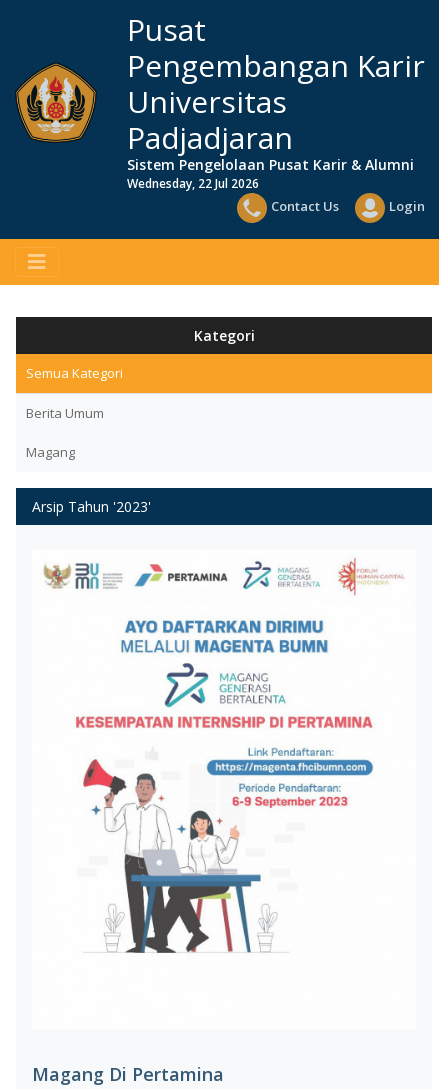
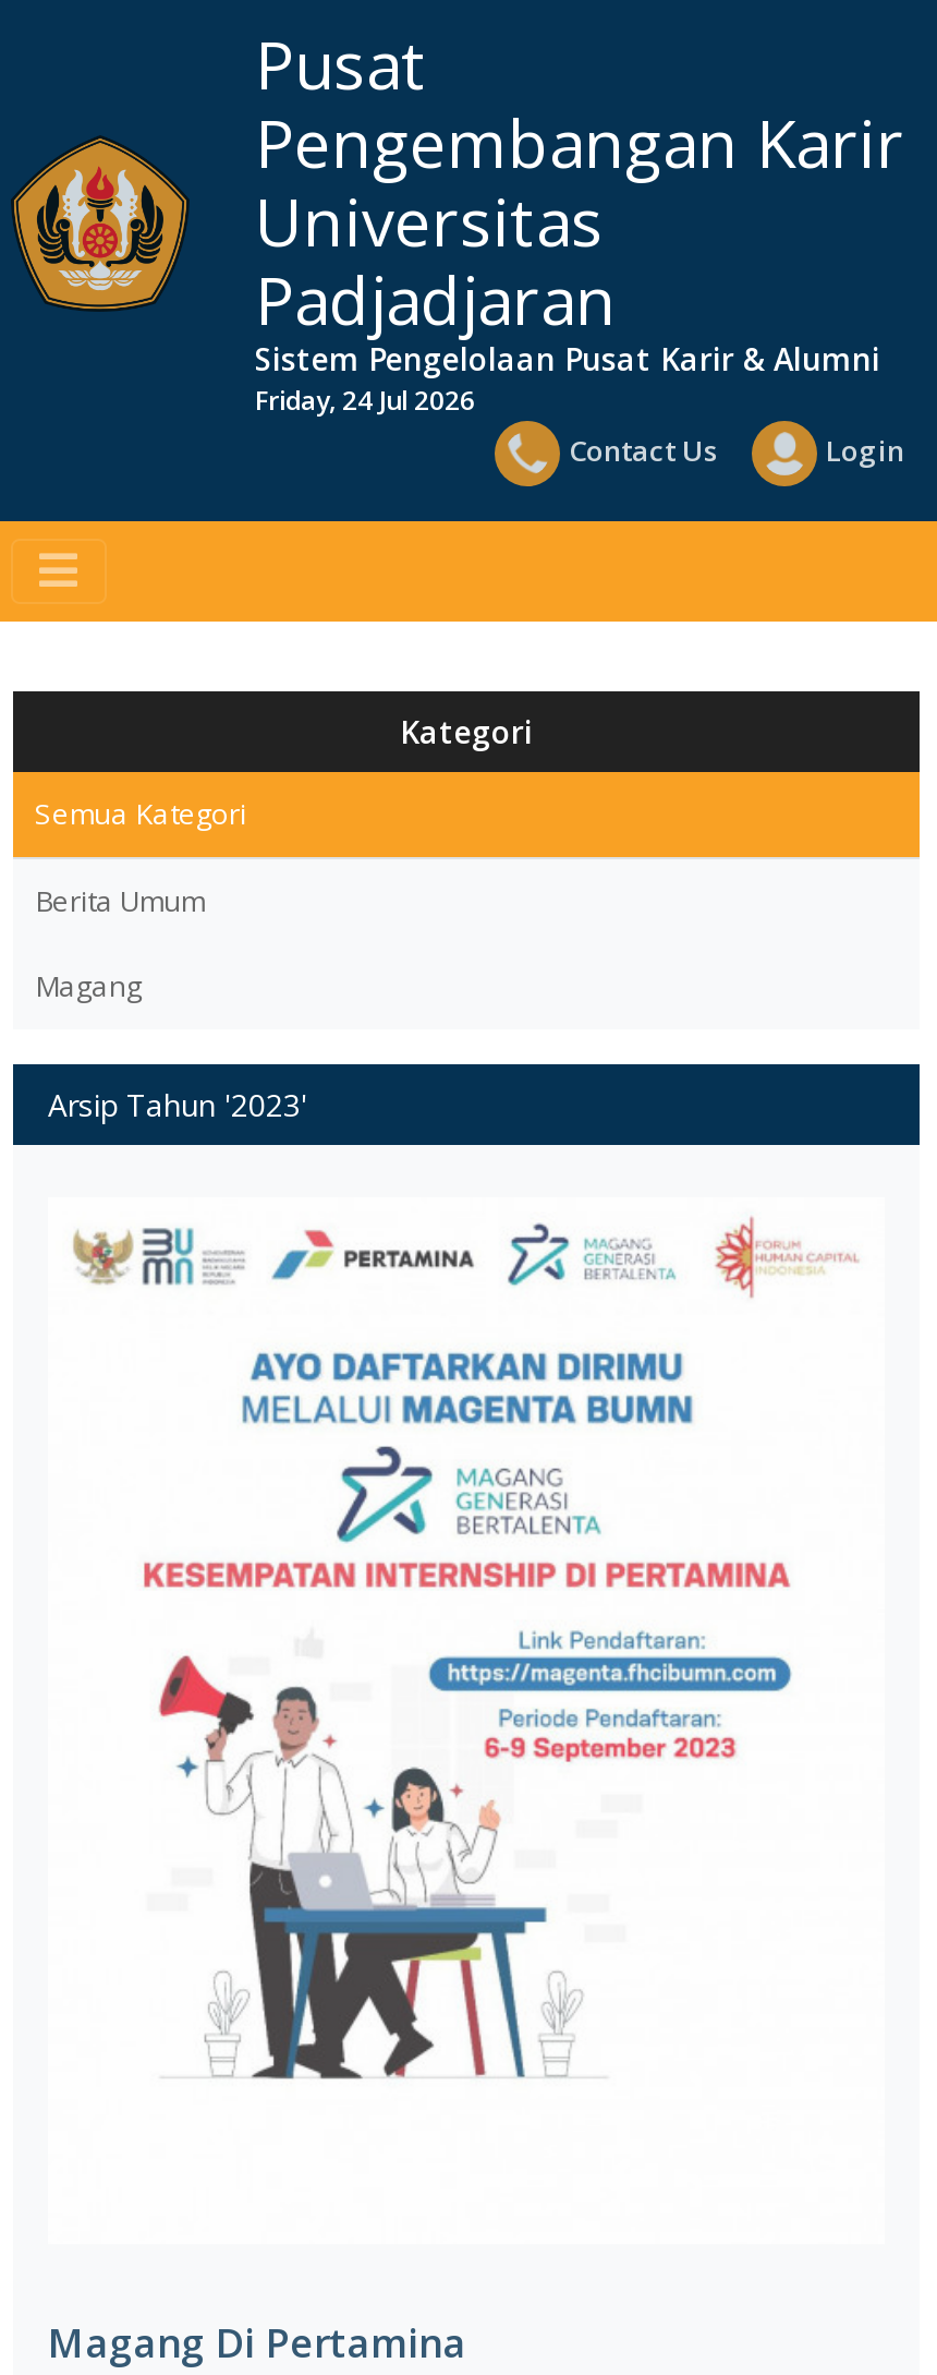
[127,175,259,192] Wednesday, 22 Jul 2026 -> [255,382,475,419] Friday, 24 Jul 2026

